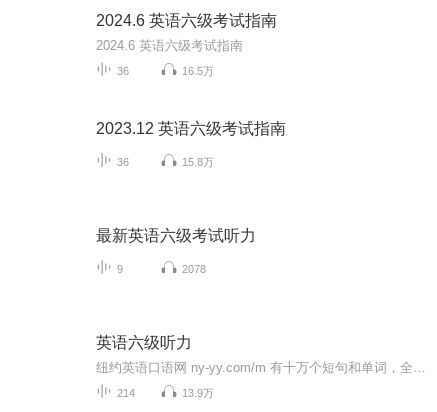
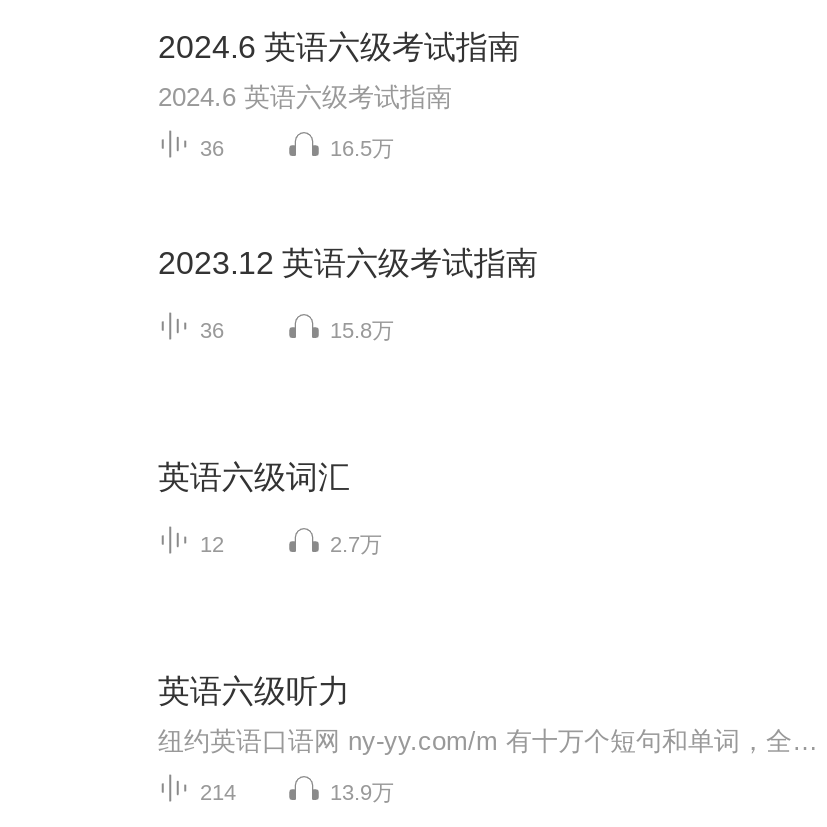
[96,227,256,244] 最新英语六级考试听力 -> [158,460,350,494] 英语六级词汇
[117,263,206,275] 9 | 2078 -> [200,532,382,556] 12 | 2.7万

